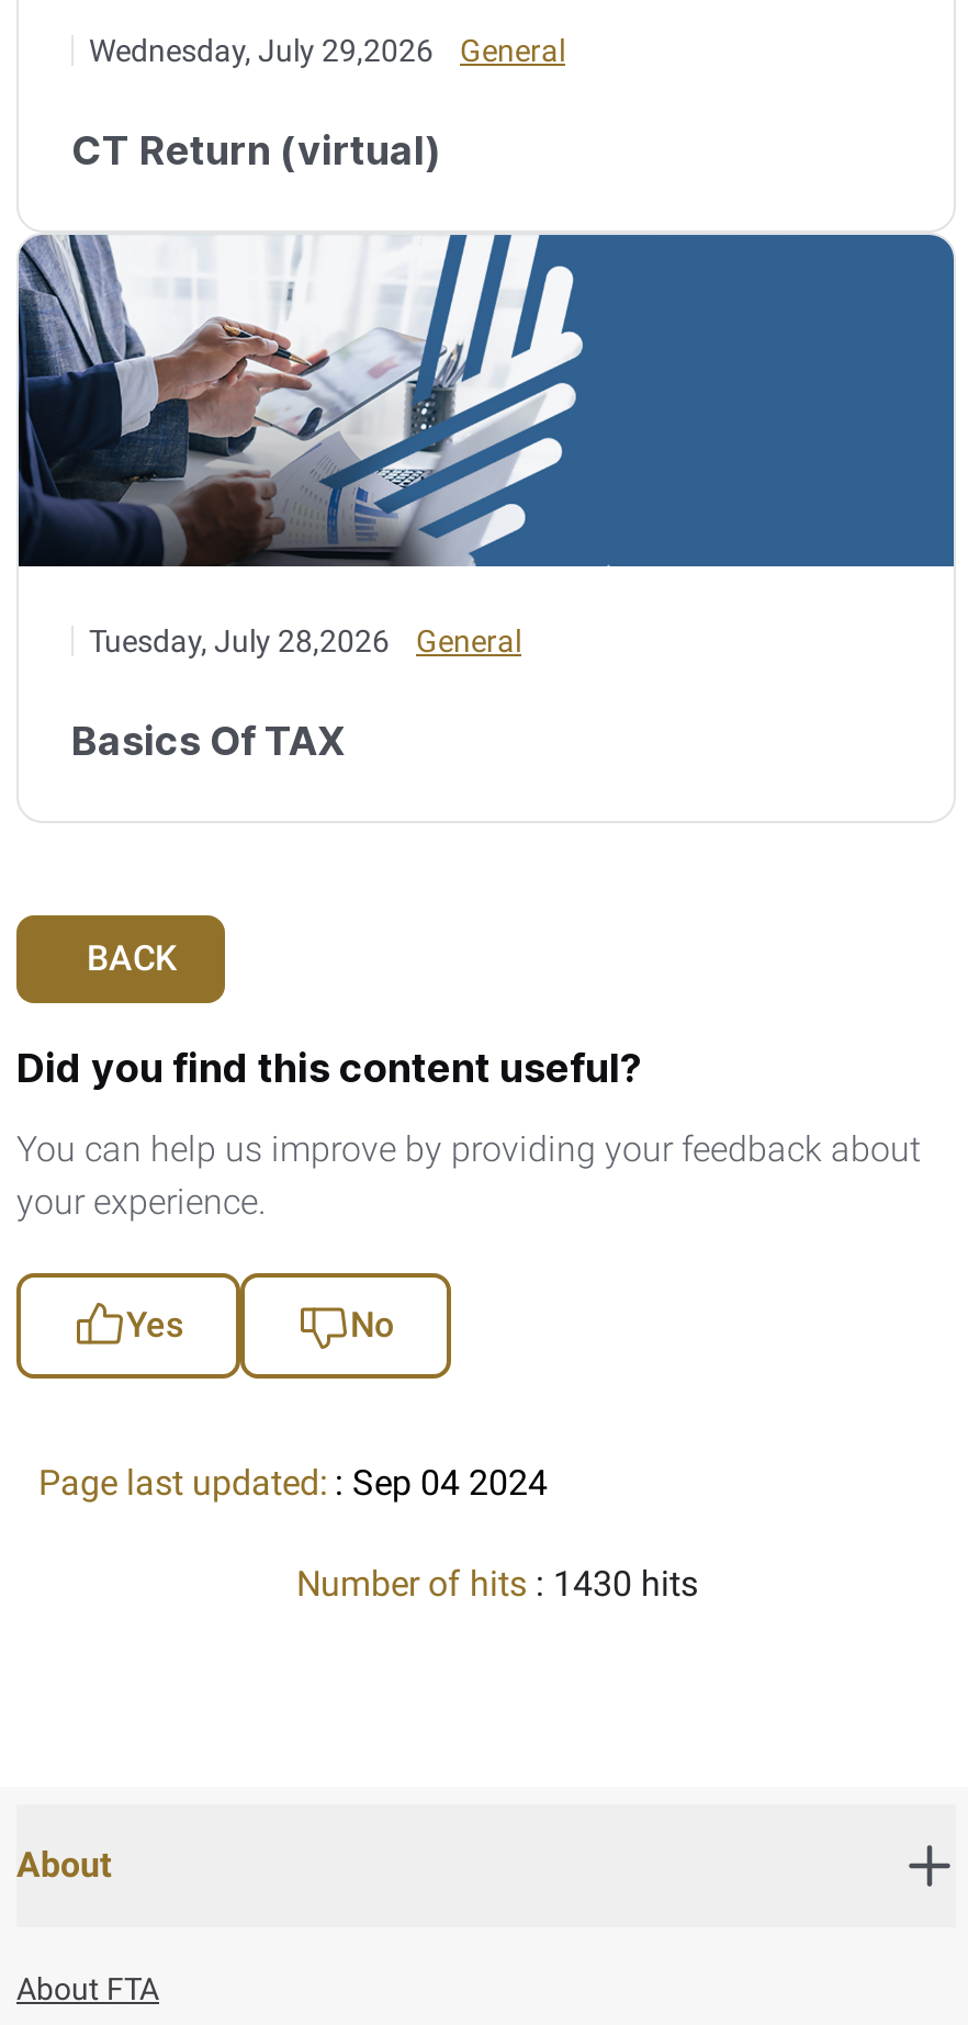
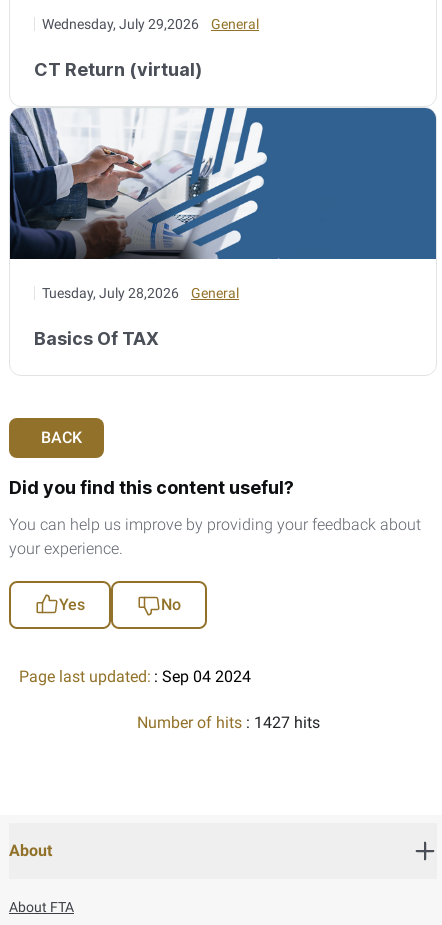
[296,1563,698,1604] Number of hits: 1430 hits -> [136,713,319,732] Number of hits: 1427 hits

